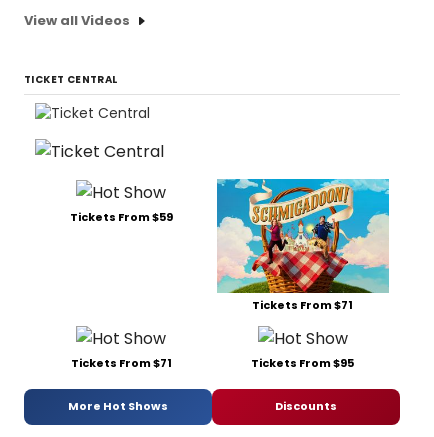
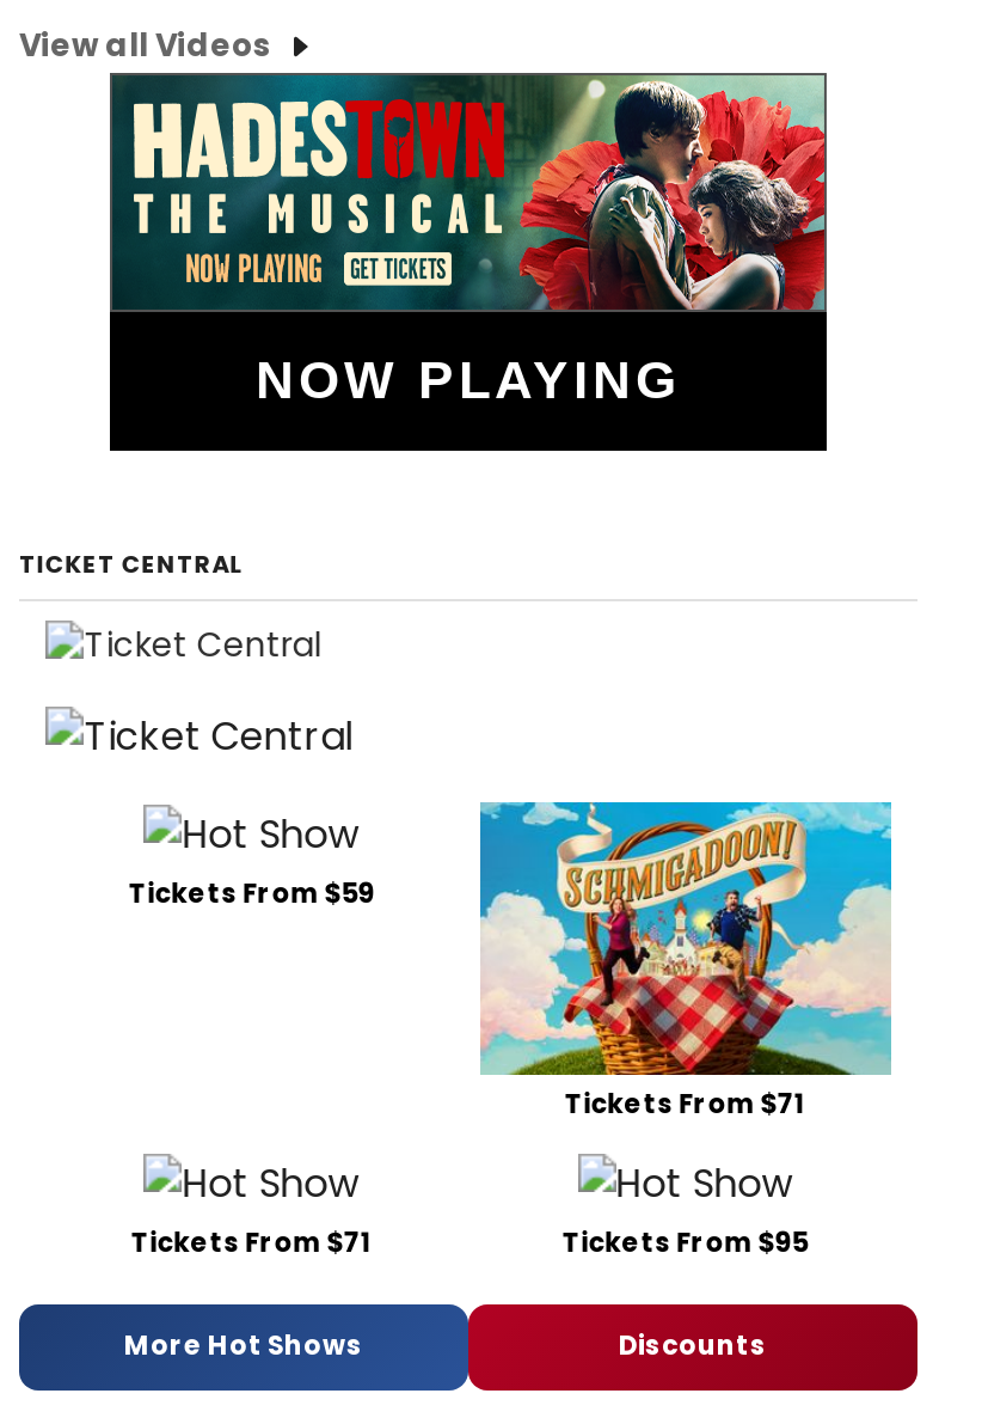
none -> [108,71,829,453] [image] | NOW PLAYING

